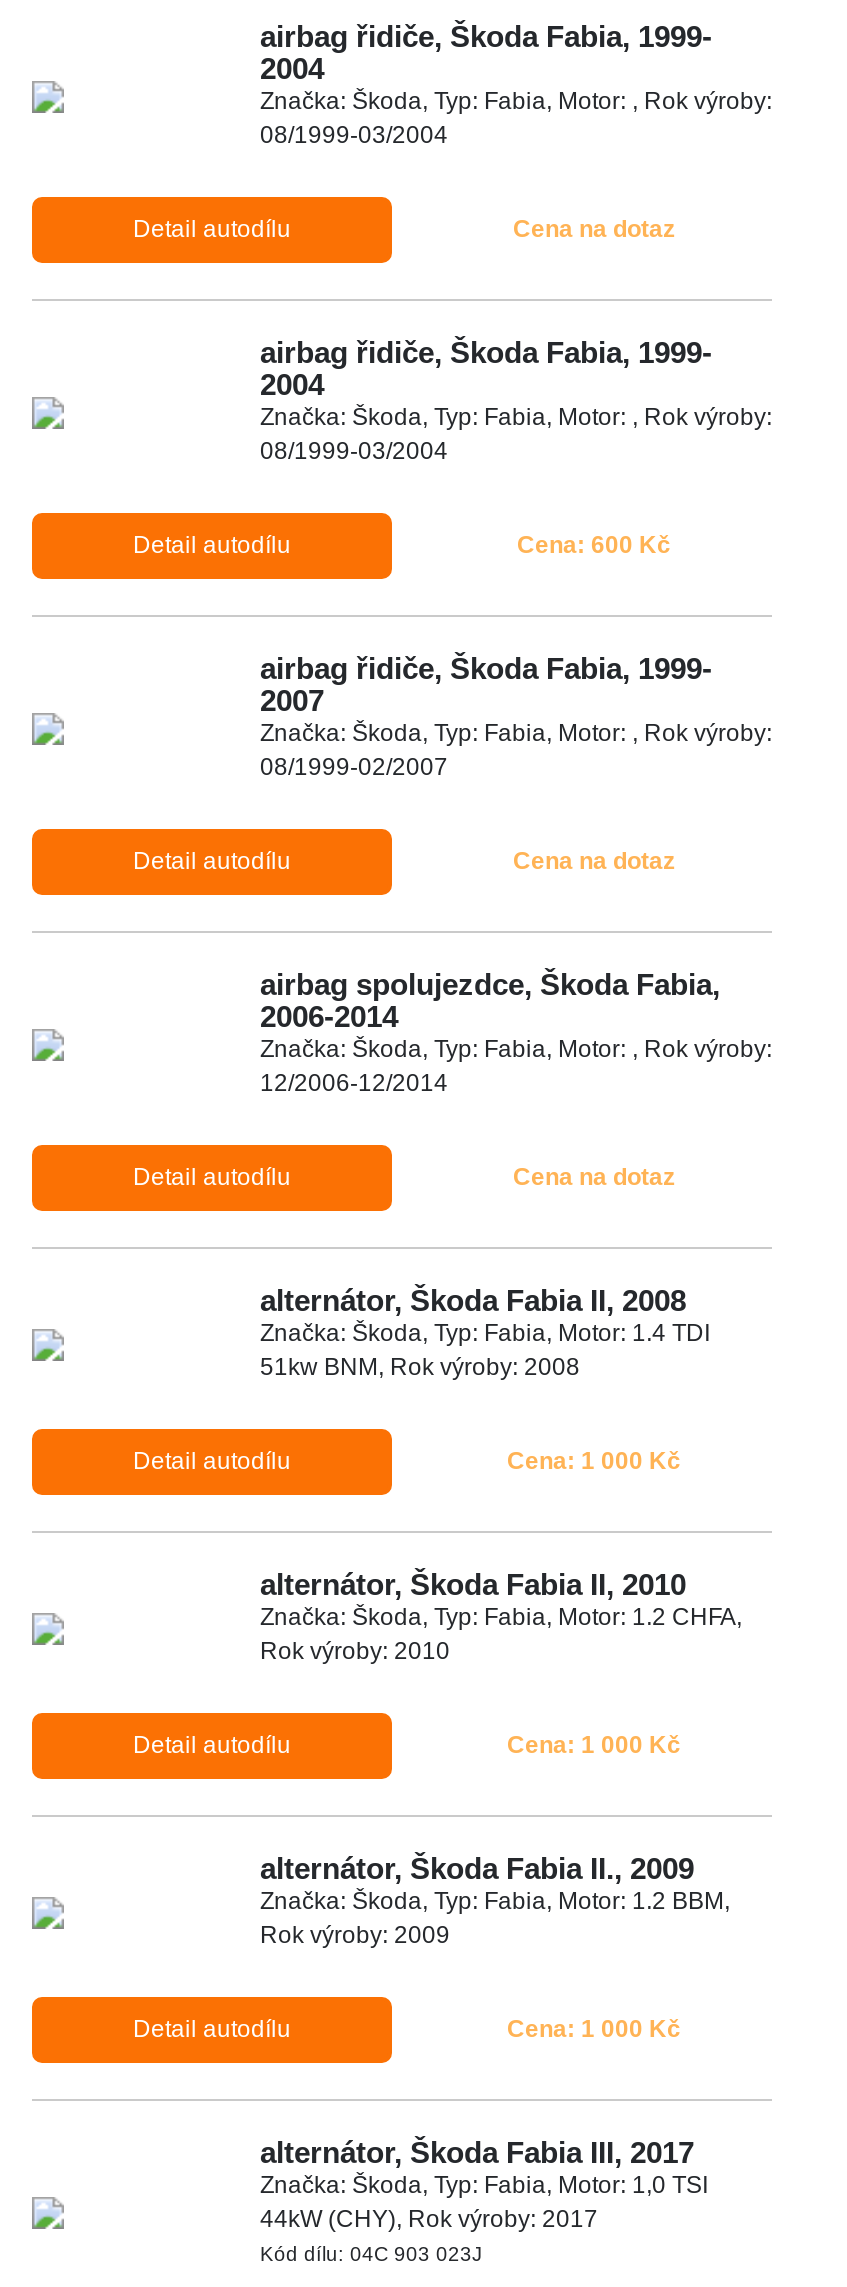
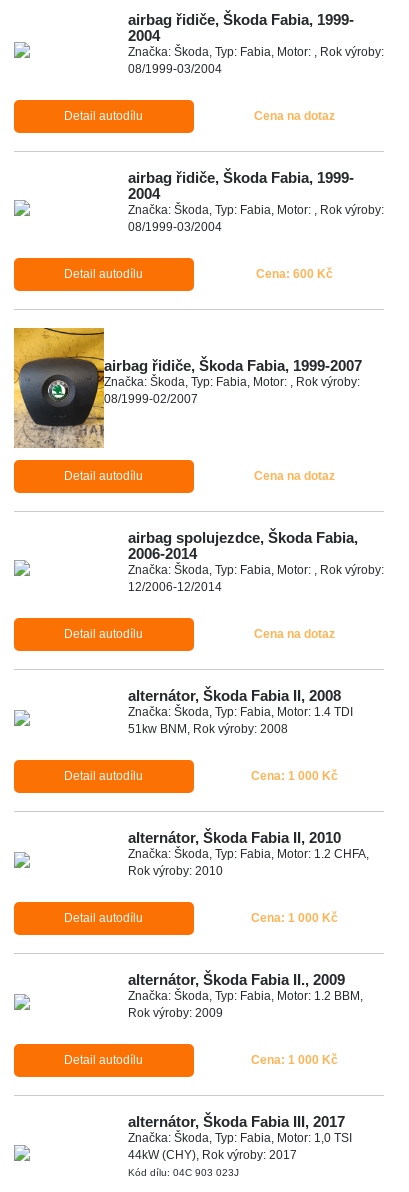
none -> [13,327,105,449] [image]

